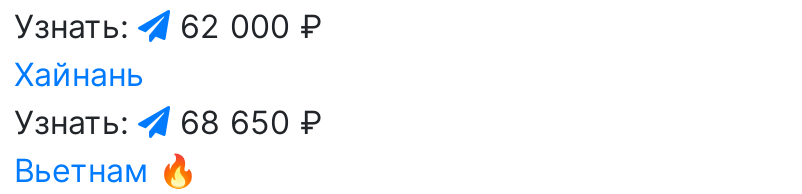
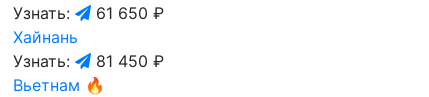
[14,6,322,46] Узнать: 62 000 ₽ -> [13,3,164,23] Узнать: 61 650 ₽
[14,102,322,142] Узнать: 68 650 ₽ -> [13,51,164,71] Узнать: 81 450 ₽

